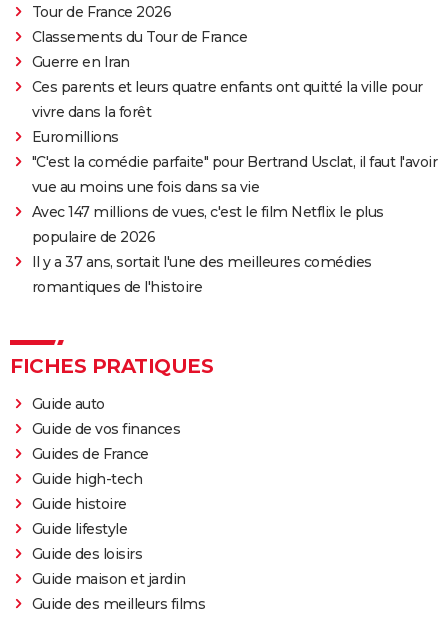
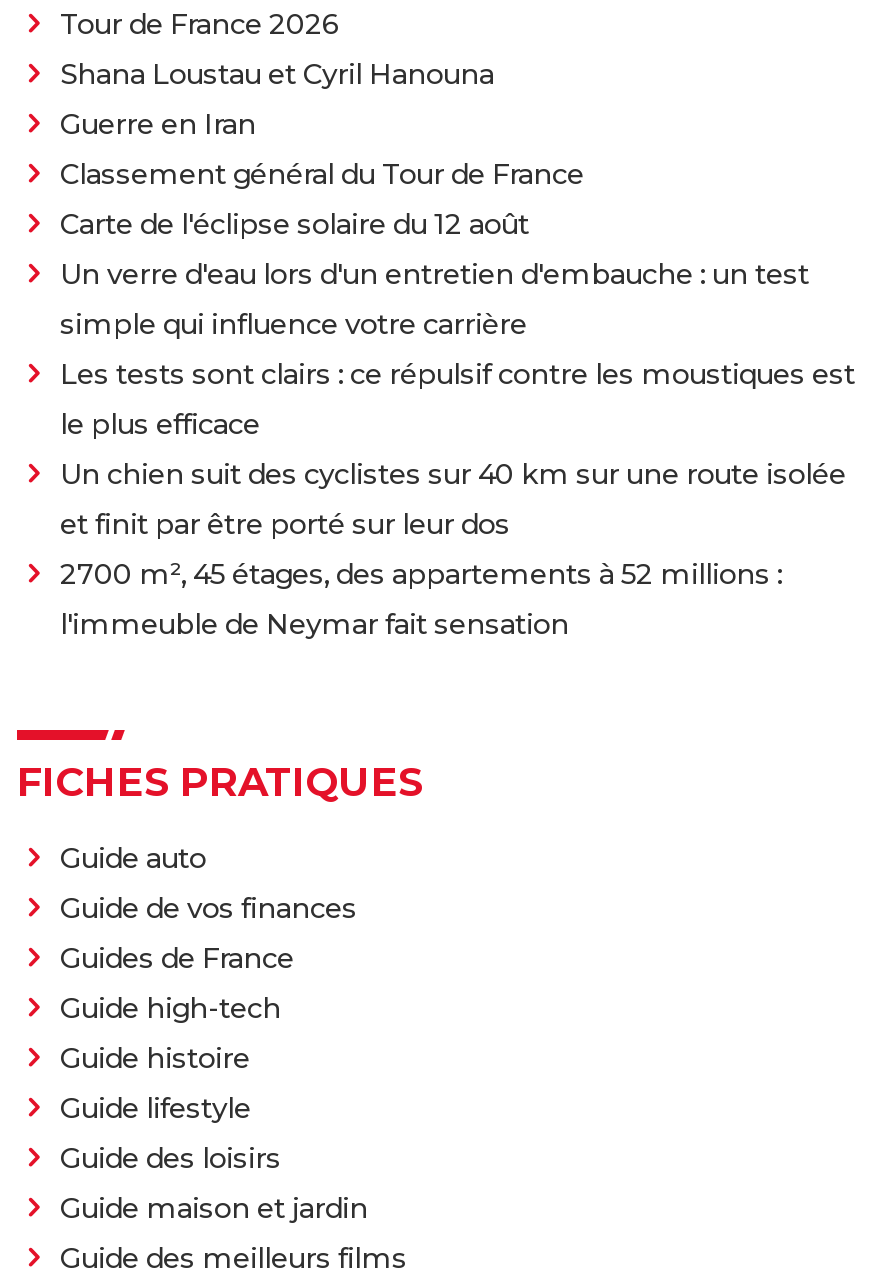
[31,28,247,46] Classements du Tour de France -> [60,57,494,93] Shana Loustau et Cyril Hanouna
[31,78,437,296] Ces parents et leurs quatre enfants ont quitté la ville pour | vivre dans la forêt | Euromillions | "C'est la comédie parfaite" pour Bertrand Usclat, il faut l'avoir | vue au moins une fois dans sa vie | Avec 147 millions de vues, c'est le film Netflix le plus | populaire de 2026 | Il y a 37 ans, sortait l'une des meilleures comédies | romantiques de l'histoire -> [60,157,855,643] Classement général du Tour de France | Carte de l'éclipse solaire du 12 août | Un verre d'eau lors d'un entretien d'embauche : un test | simple qui influence votre carrière | Les tests sont clairs : ce répulsif contre les moustiques est | le plus efficace | Un chien suit des cyclistes sur 40 km sur une route isolée | et finit par être porté sur leur dos | 2700 m², 45 étages, des appartements à 52 millions : | l'immeuble de Neymar fait sensation

